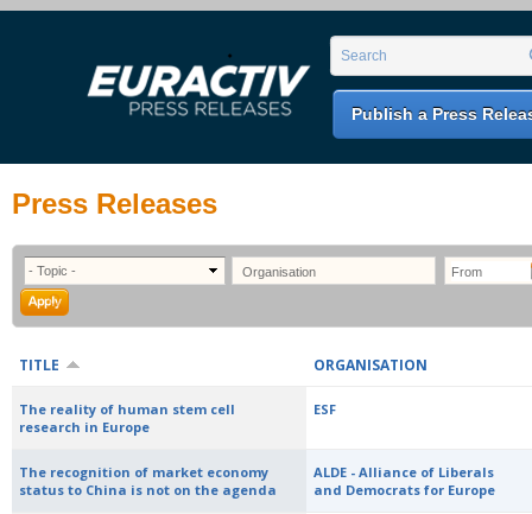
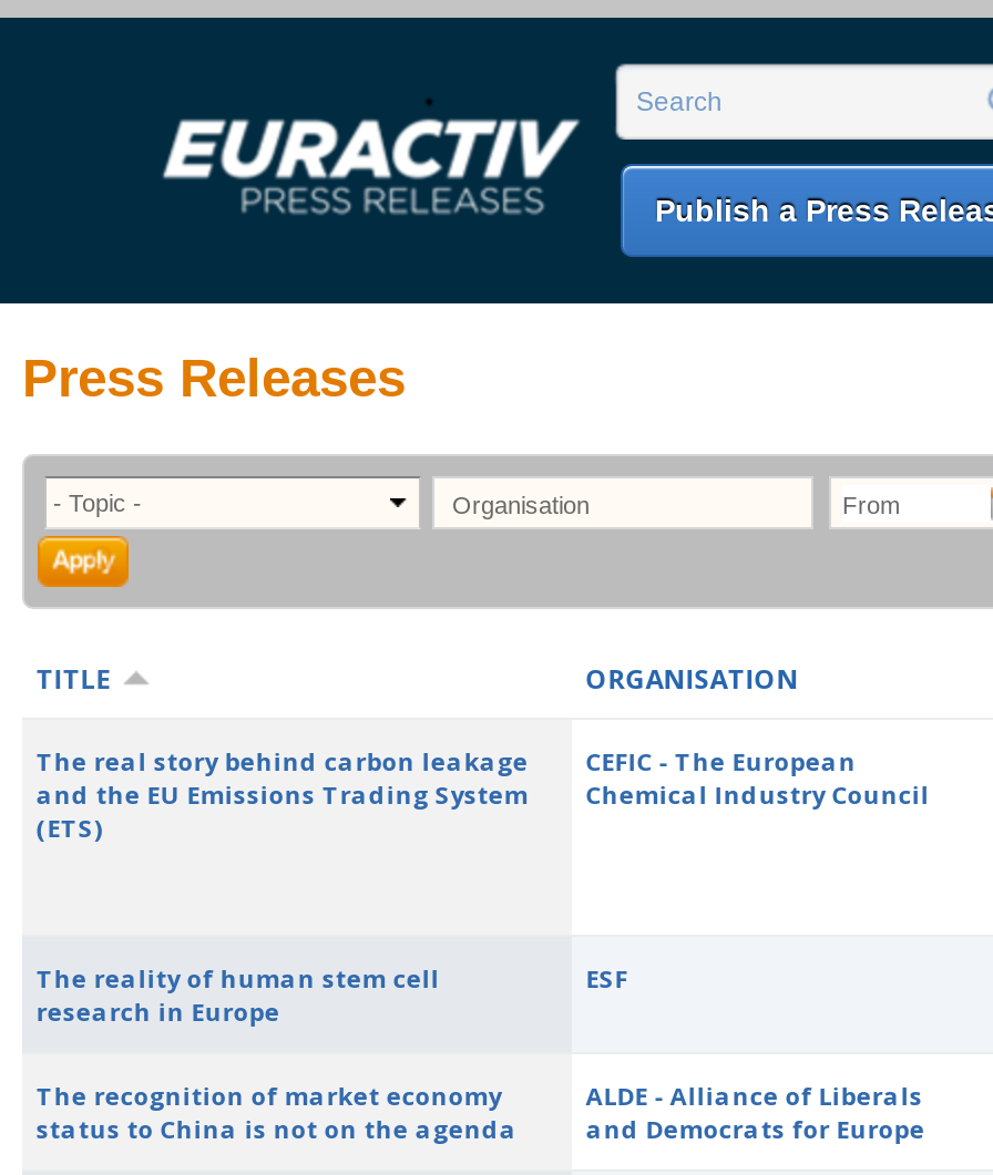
none -> [36,744,528,844] The real story behind carbon leakage | and the EU Emissions Trading System | (ETS)
none -> [586,744,929,811] CEFIC - The European | Chemical Industry Council

